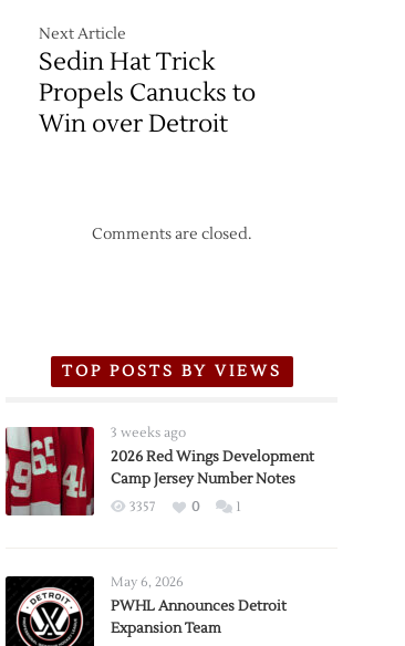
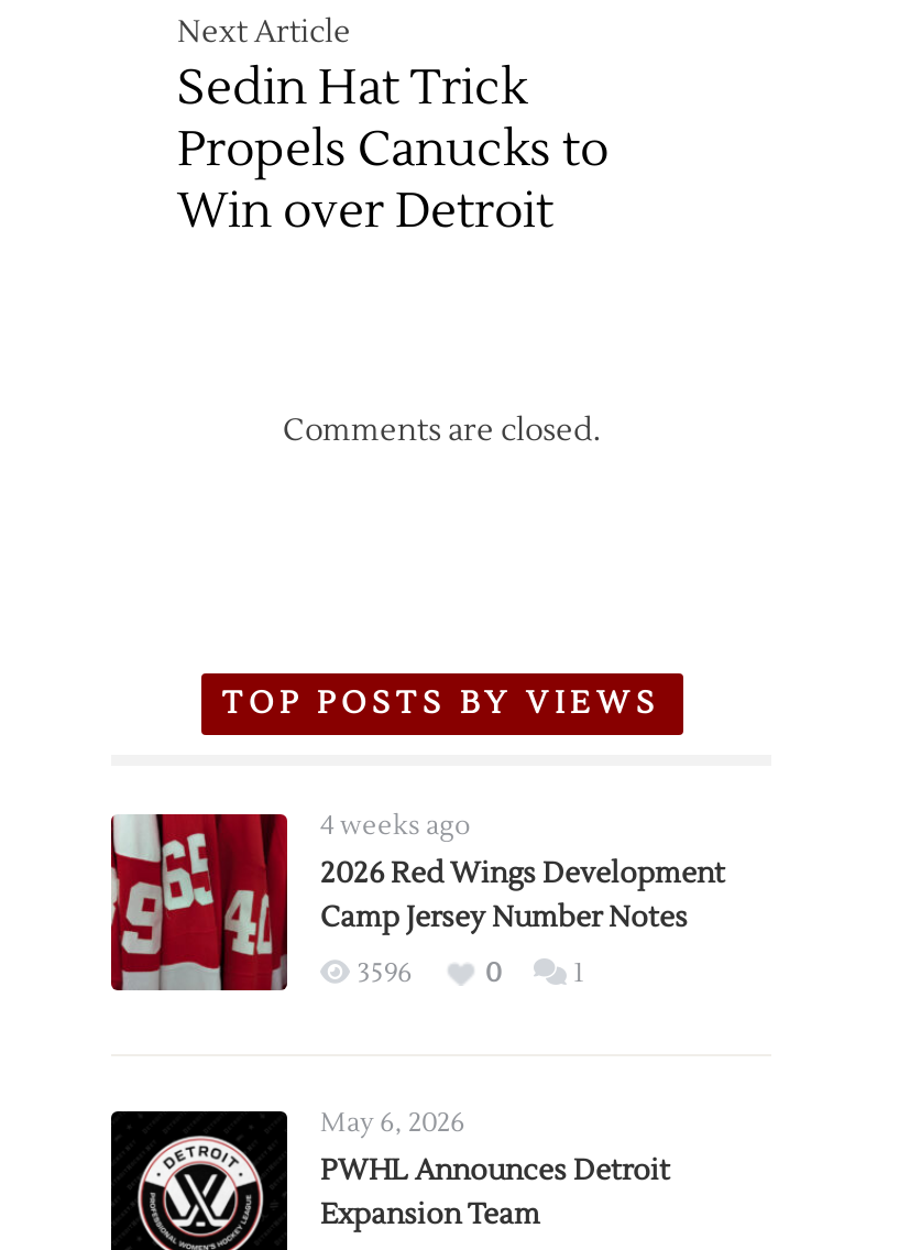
[111,425,186,441] 3 weeks ago -> [320,810,470,843] 4 weeks ago
[126,499,155,515] 3357 -> [351,957,413,990] 3596

